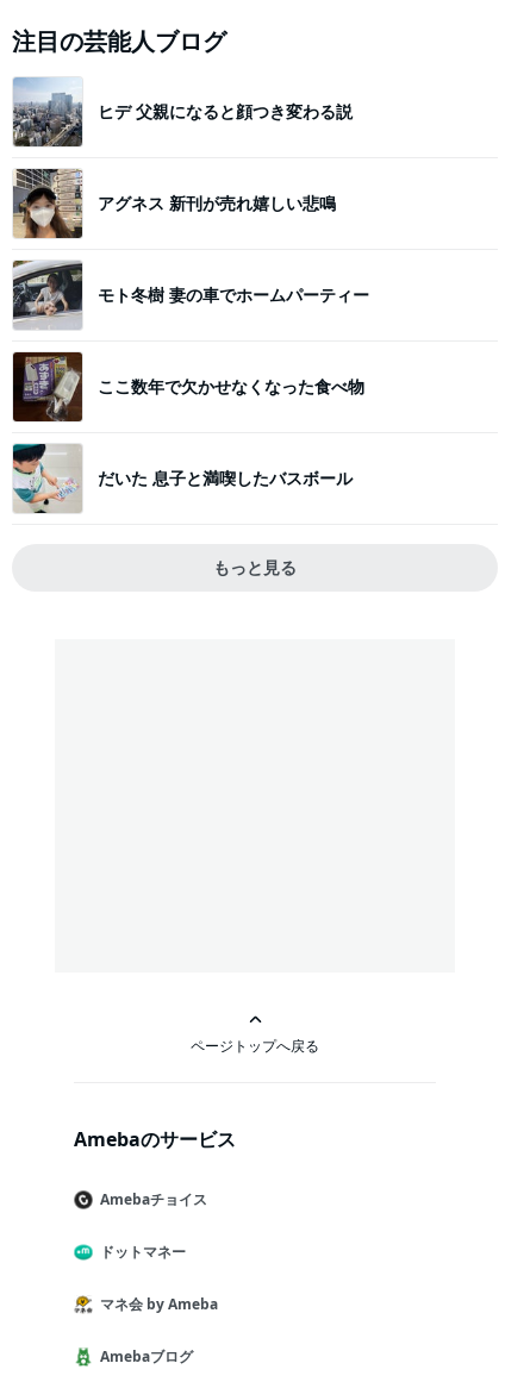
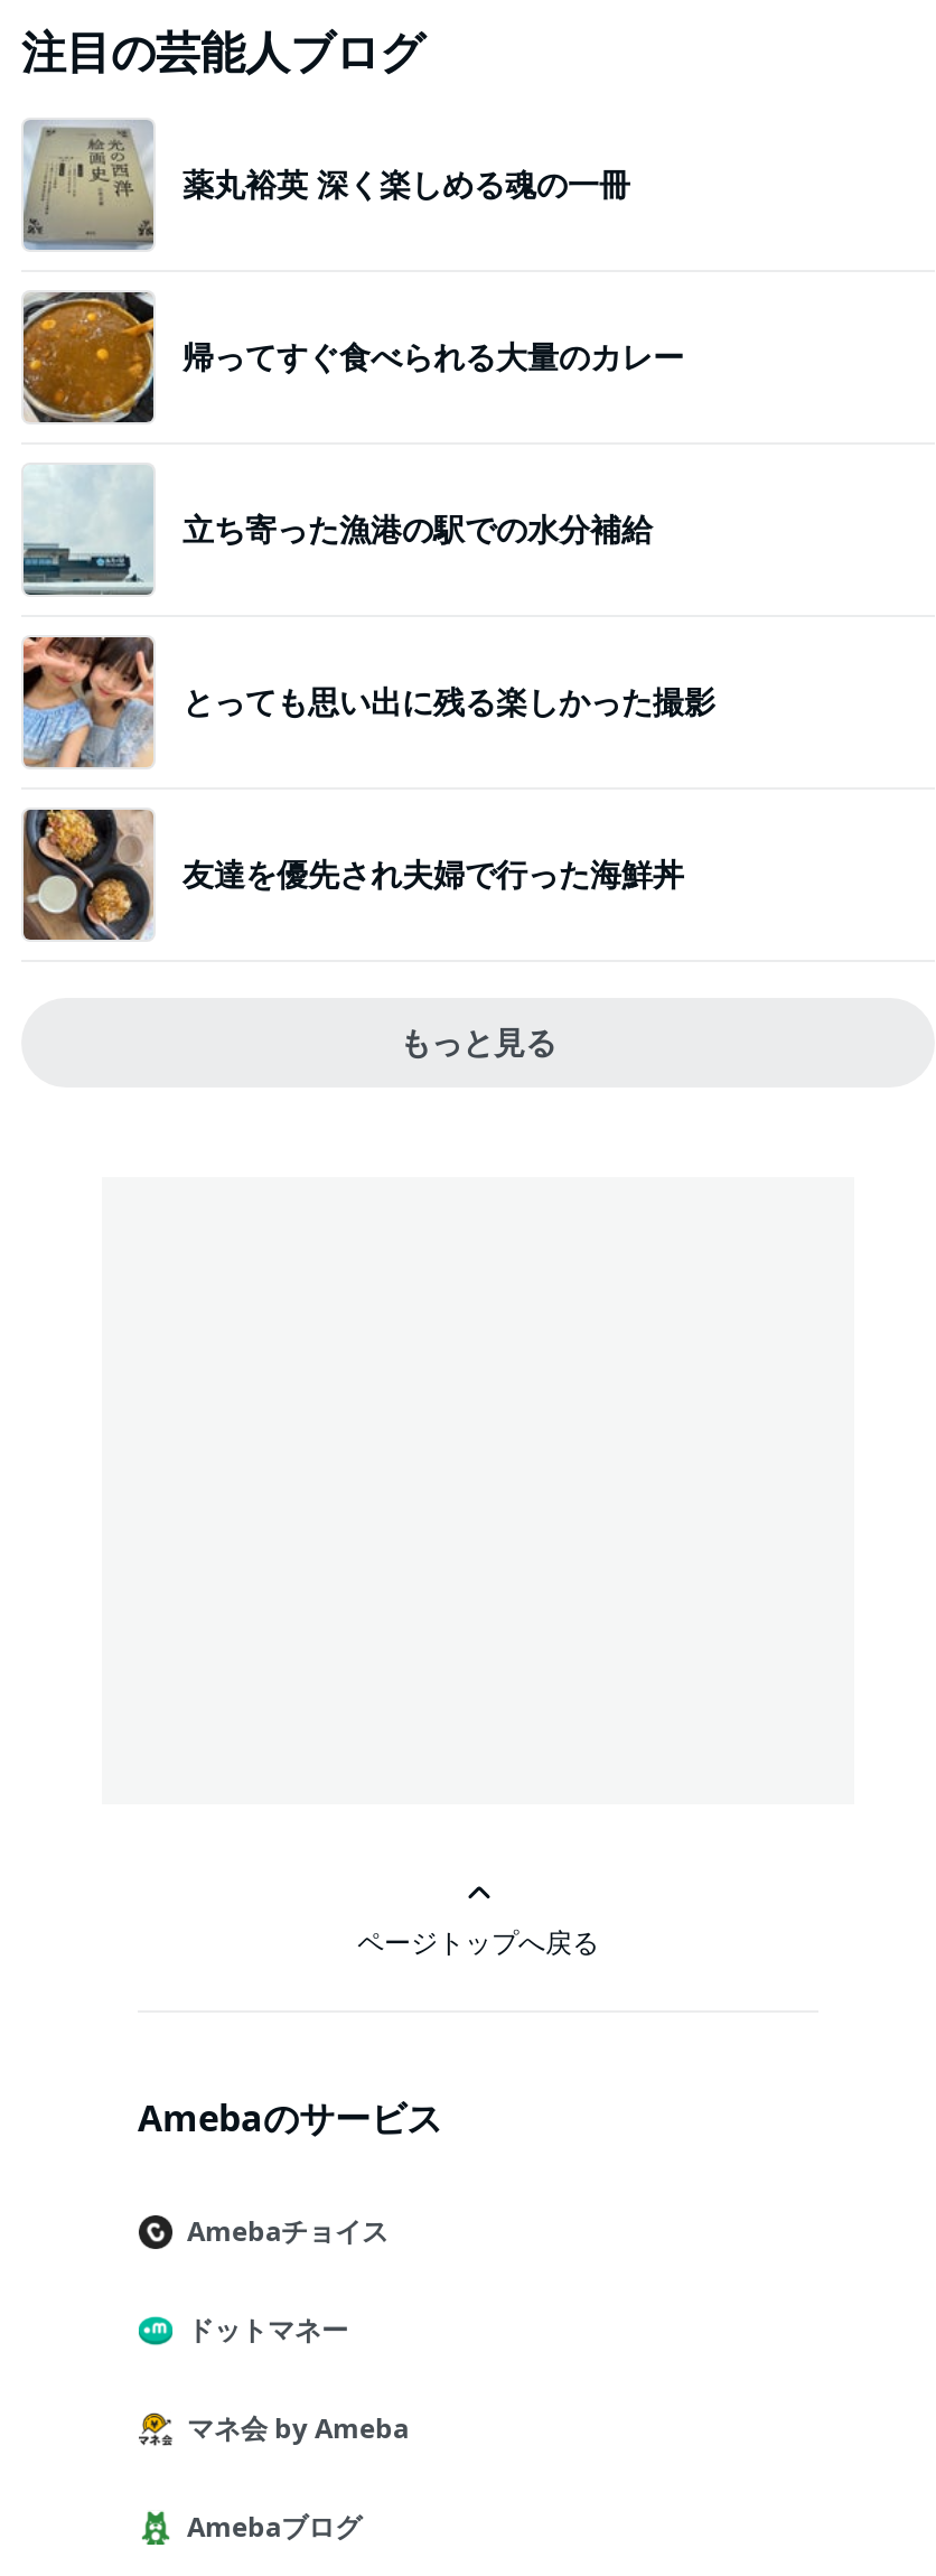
[12,79,353,148] [image] | ヒデ 父親になると顔つき変わる説 -> [24,120,630,252] [image] | 薬丸裕英 深く楽しめる魂の一冊
[13,168,336,239] [image] | アグネス 新刊が売れ嬉しい悲鳴 -> [21,290,684,424] [image] | 帰ってすぐ食べられる大量のカレー
[12,259,369,329] [image] | モト冬樹 妻の車でホームパーティー -> [24,465,653,595] [image] | 立ち寄った漁港の駅での水分補給
[12,351,364,423] [image] | ここ数年で欠かせなくなった食べ物 -> [21,635,715,769] [image] | とっても思い出に残る楽しかった撮影
[12,443,353,514] [image] | だいた 息子と満喫したバスボール -> [21,808,684,942] [image] | 友達を優先され夫婦で行った海鮮丼

